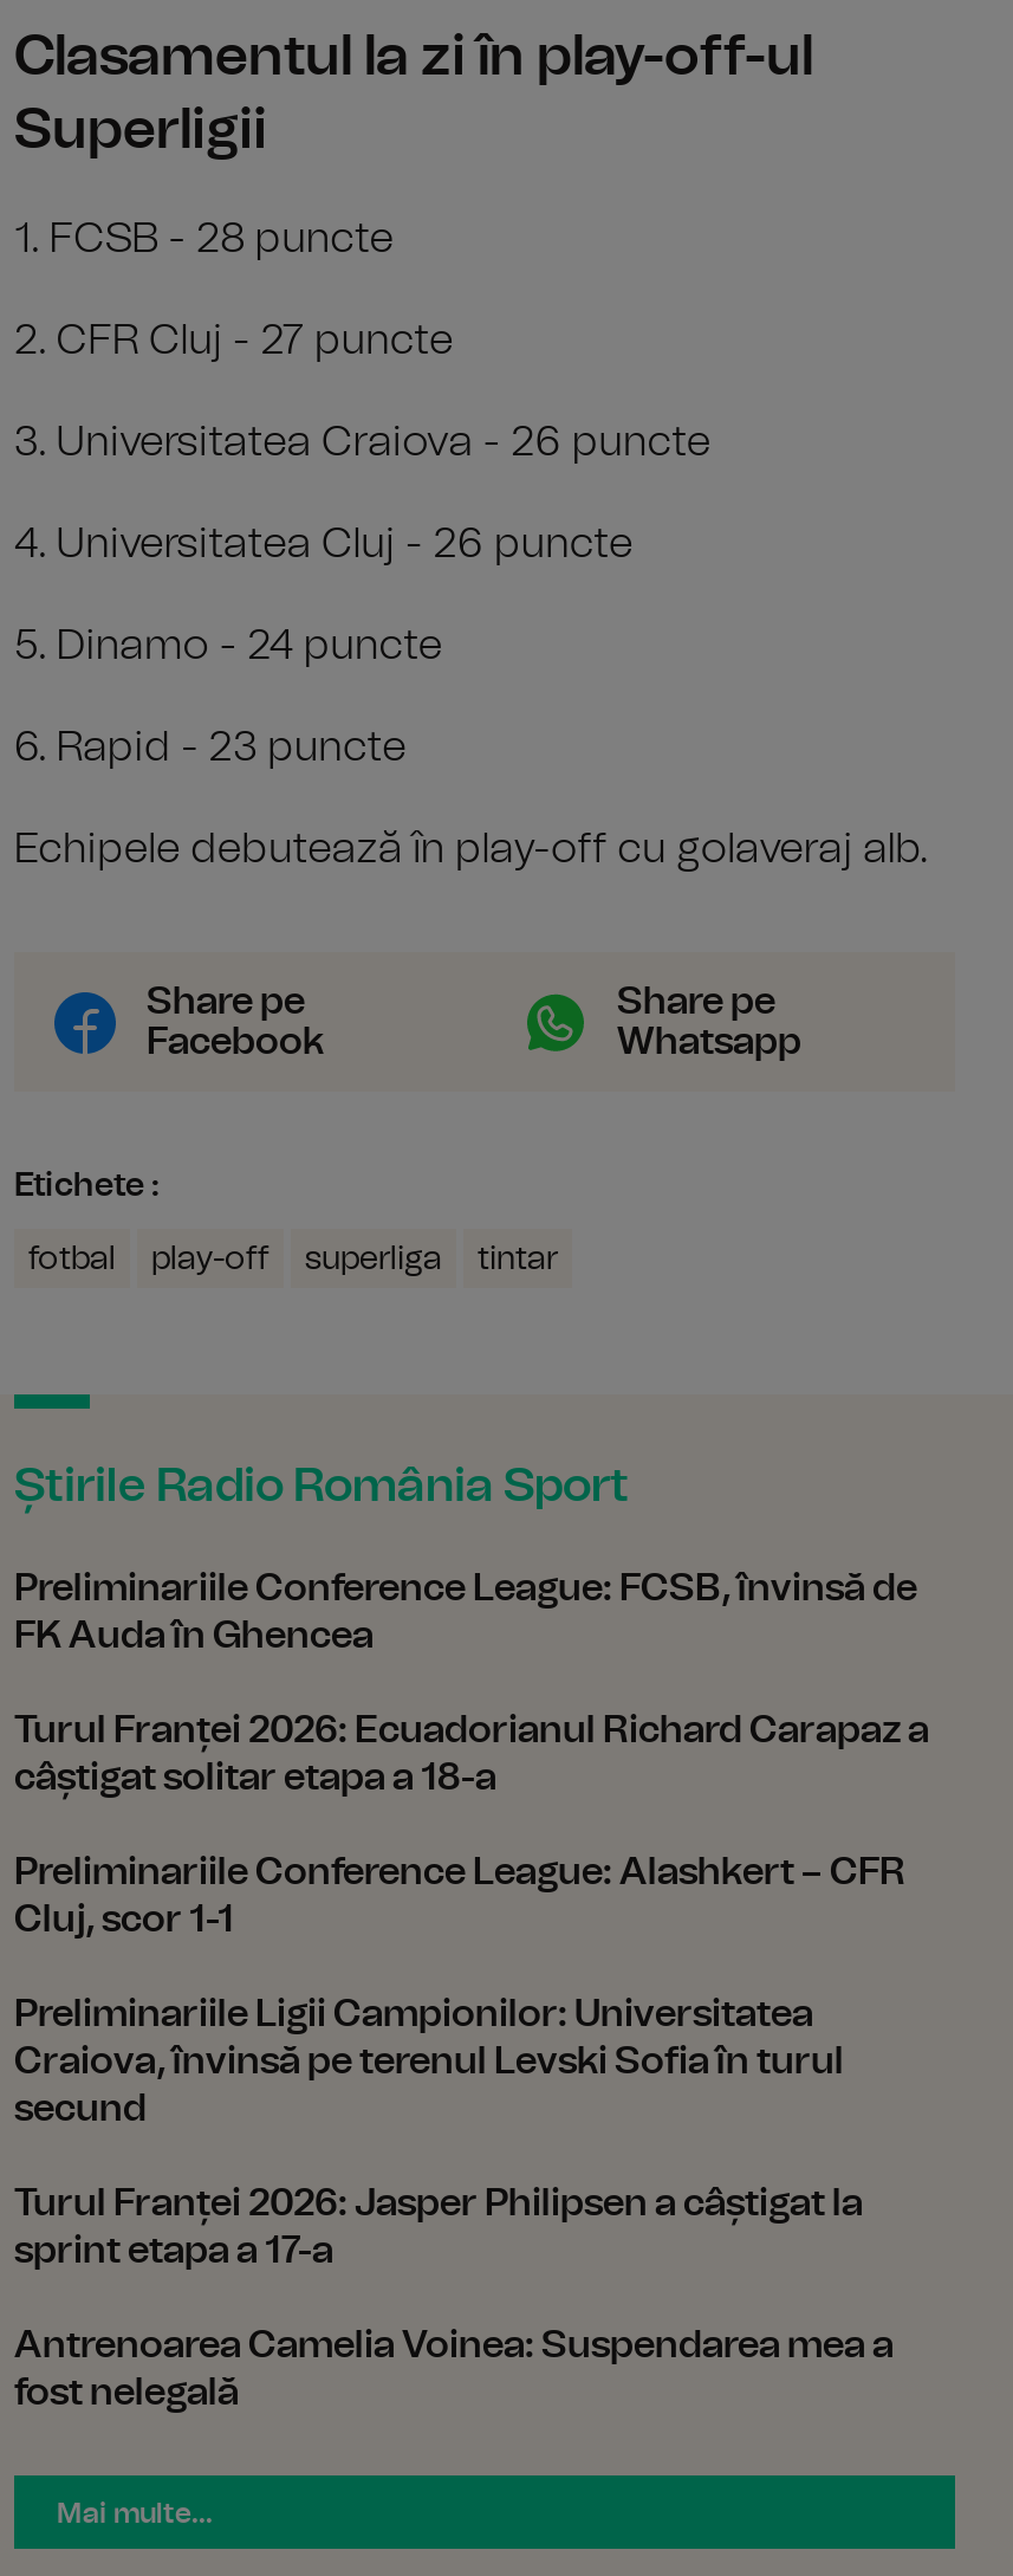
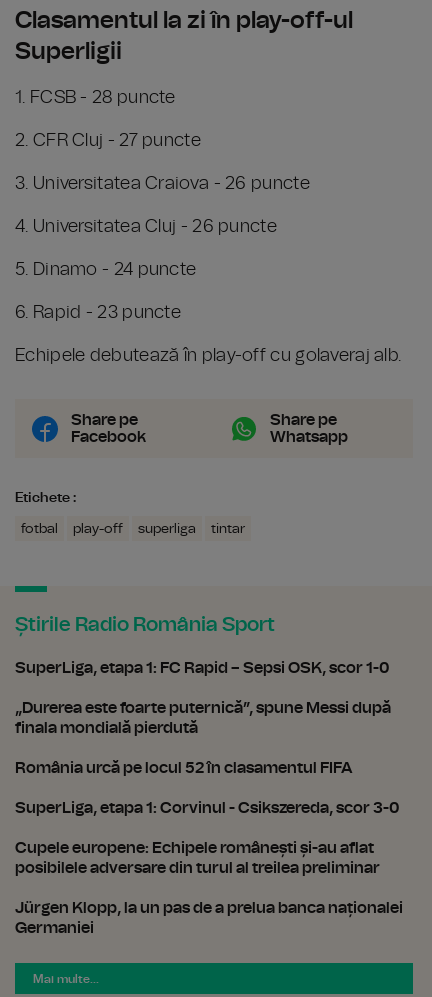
[14,1569,917,1655] Preliminariile Conference League: FCSB, învinsă de | FK Auda în Ghencea -> [15,660,389,676] SuperLiga, etapa 1: FC Rapid – Sepsi OSK, scor 1-0
[14,1711,929,1797] Turul Franței 2026: Ecuadorianul Richard Carapaz a | câștigat solitar etapa a 18-a -> [15,700,391,736] „Durerea este foarte puternică”, spune Messi după | finala mondială pierdută
[14,1853,905,1939] Preliminariile Conference League: Alashkert – CFR | Cluj, scor 1-1 -> [15,760,353,776] România urcă pe locul 52 în clasamentul FIFA
[14,1995,844,2128] Preliminariile Ligii Campionilor: Universitatea | Craiova, învinsă pe terenul Levski Sofia în turul | secund -> [15,800,399,816] SuperLiga, etapa 1: Corvinul - Csikszereda, scor 3-0
[14,2185,863,2270] Turul Franței 2026: Jasper Philipsen a câștigat la | sprint etapa a 17-a -> [15,840,380,876] Cupele europene: Echipele românești și-au aflat | posibilele adversare din turul al treilea preliminar
[14,2326,894,2412] Antrenoarea Camelia Voinea: Suspendarea mea a | fost nelegală -> [15,900,403,936] Jürgen Klopp, la un pas de a prelua banca naționalei | Germaniei

